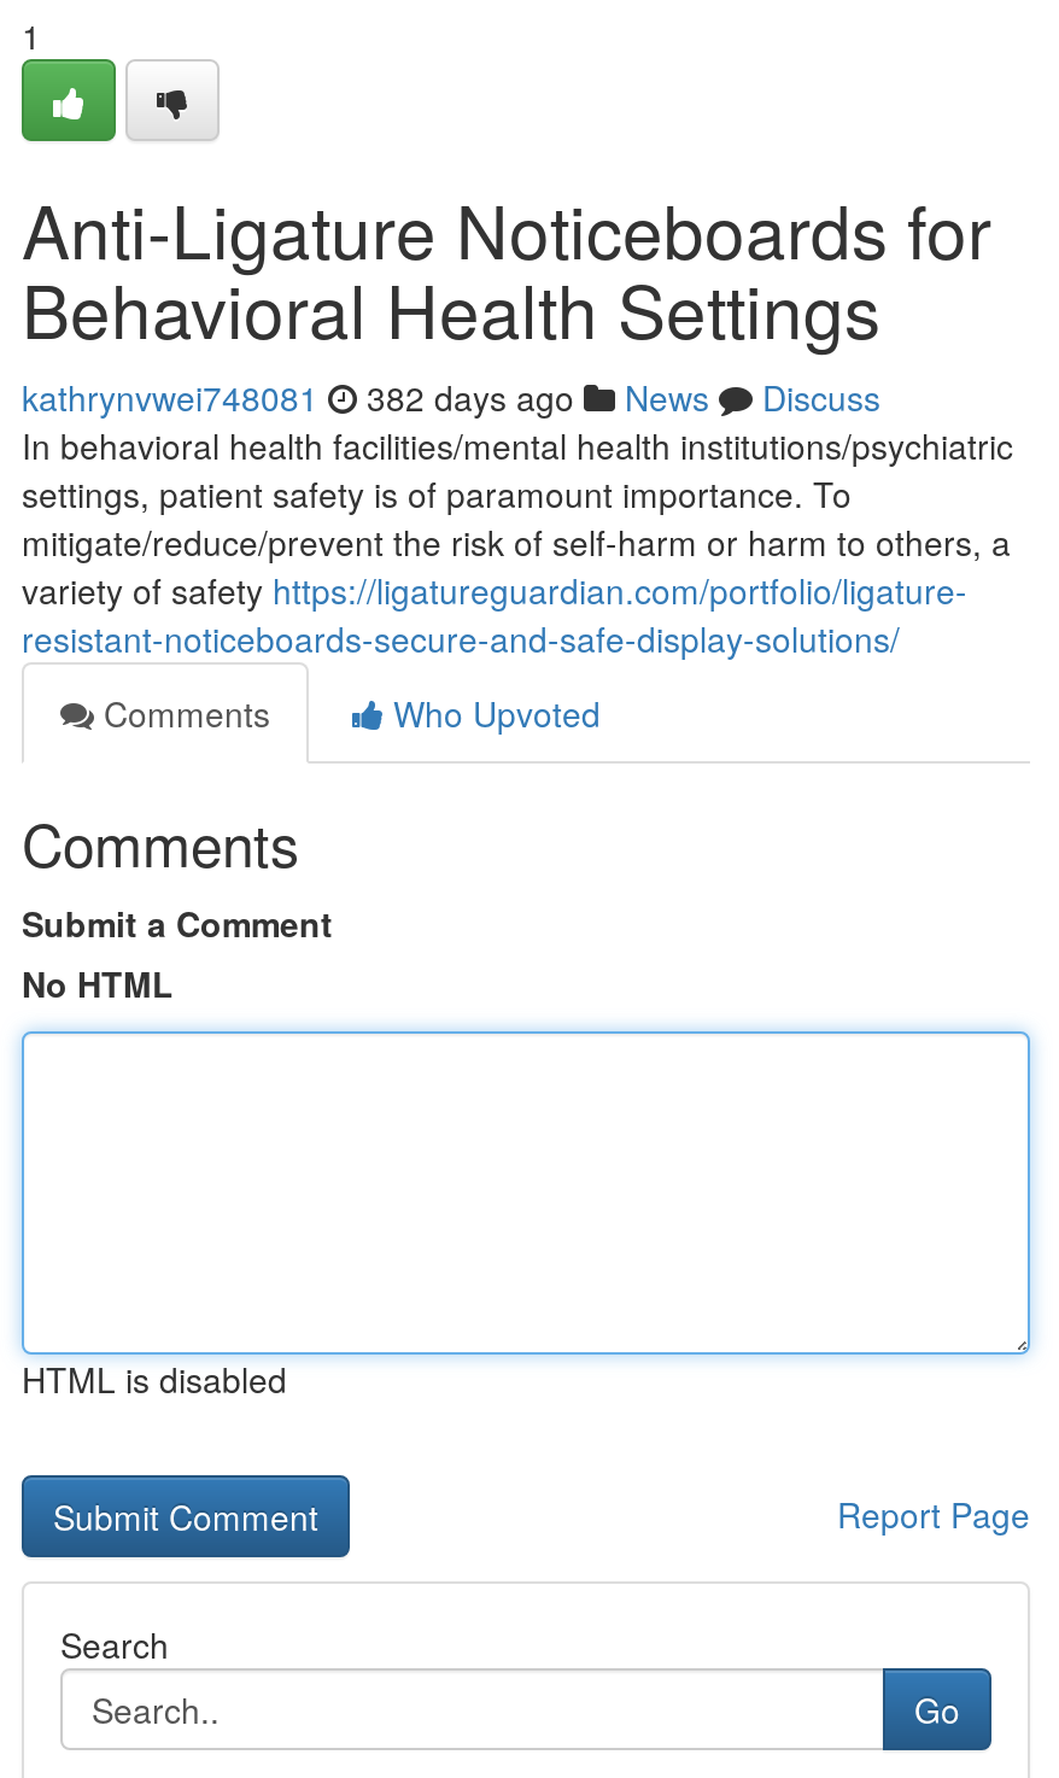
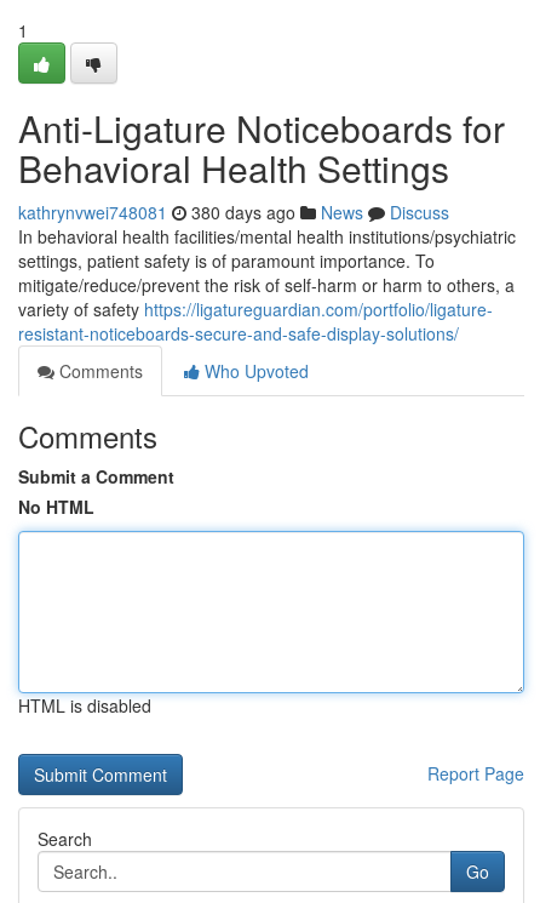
[22,373,880,421] kathrynvwei748081 382 days ago News Discuss -> [18,200,449,224] kathrynvwei748081 380 days ago News Discuss

